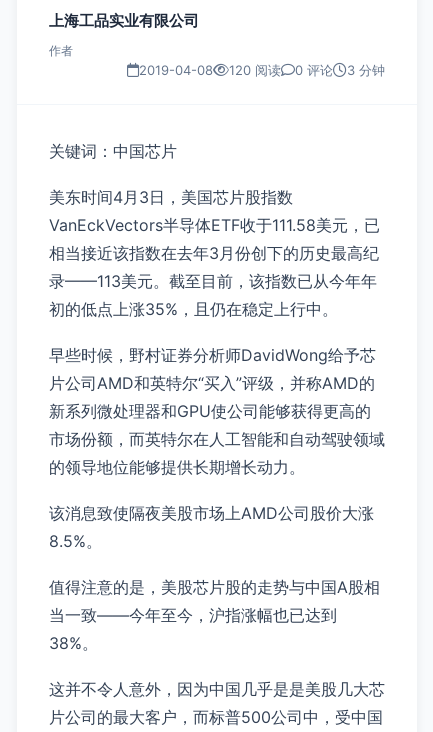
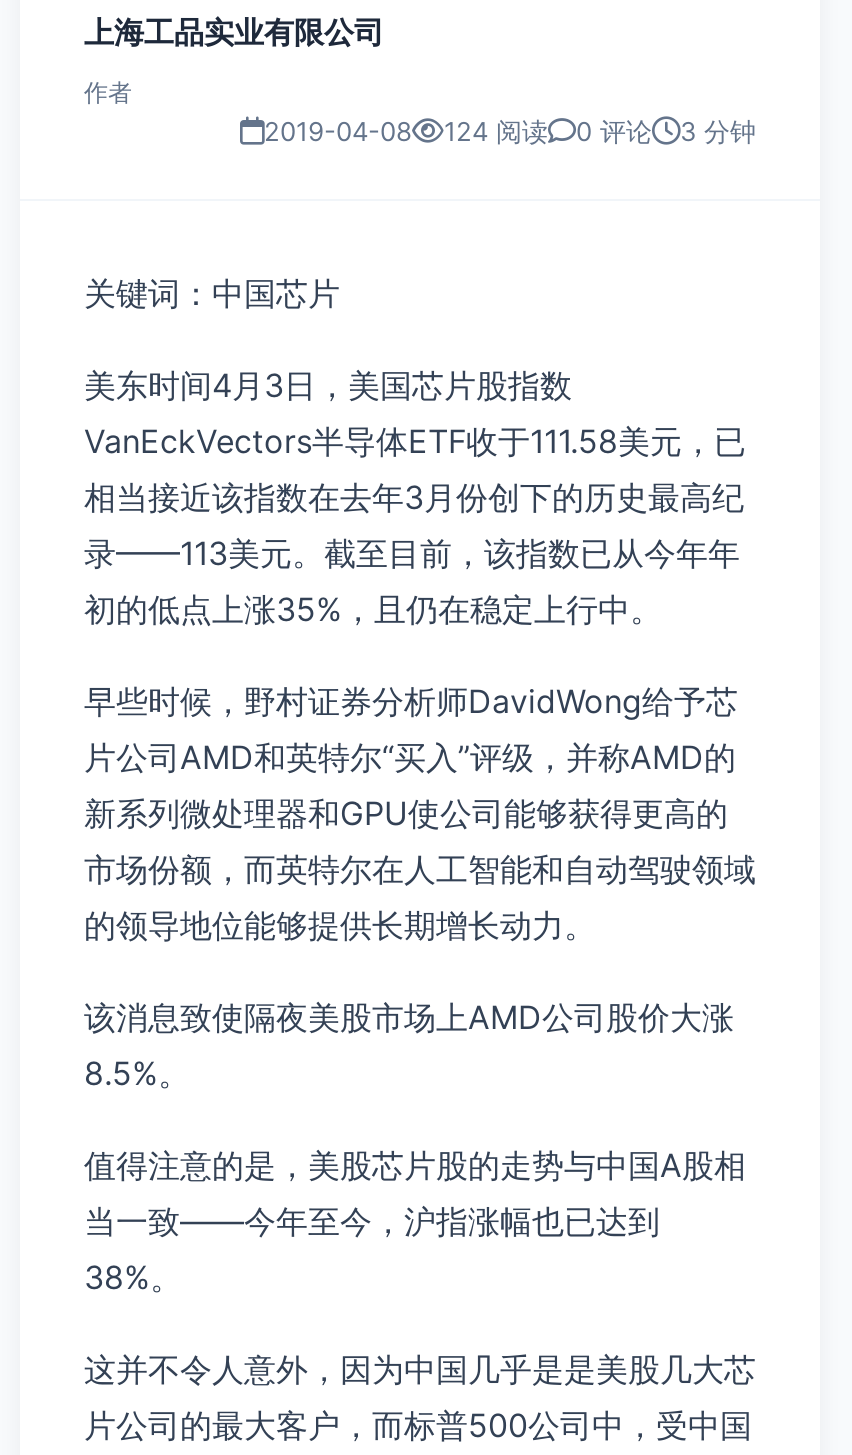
[139,62,385,78] 2019-04-08 120 阅读 0 评论 3 分钟 -> [264,115,756,147] 2019-04-08 124 阅读 0 评论 3 分钟

